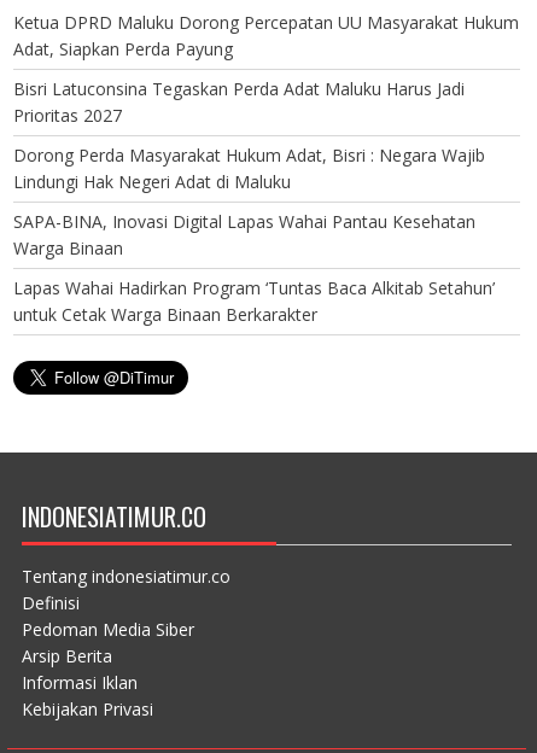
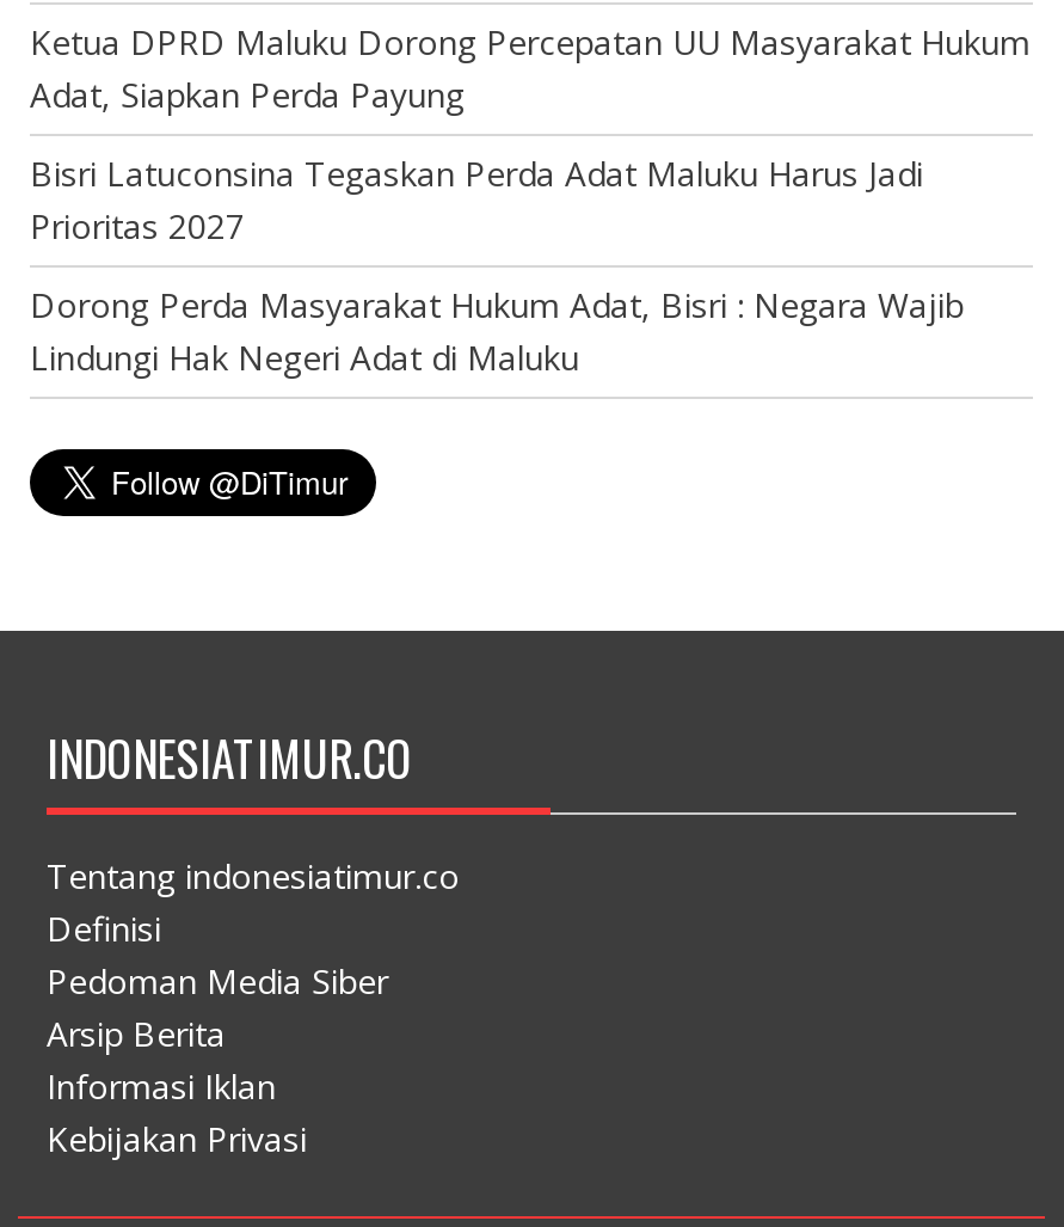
[13,210,495,326] SAPA-BINA, Inovasi Digital Lapas Wahai Pantau Kesehatan | Warga Binaan | Lapas Wahai Hadirkan Program ‘Tuntas Baca Alkitab Setahun’ | untuk Cetak Warga Binaan Berkarakter -> none

